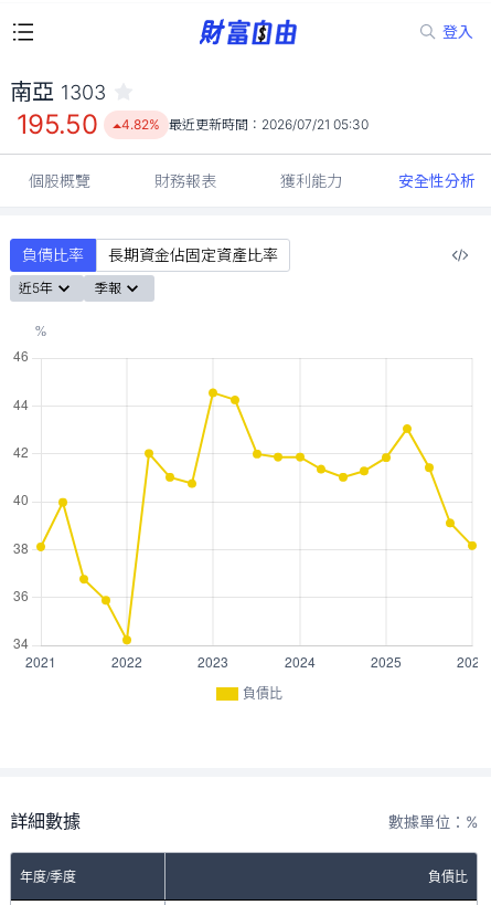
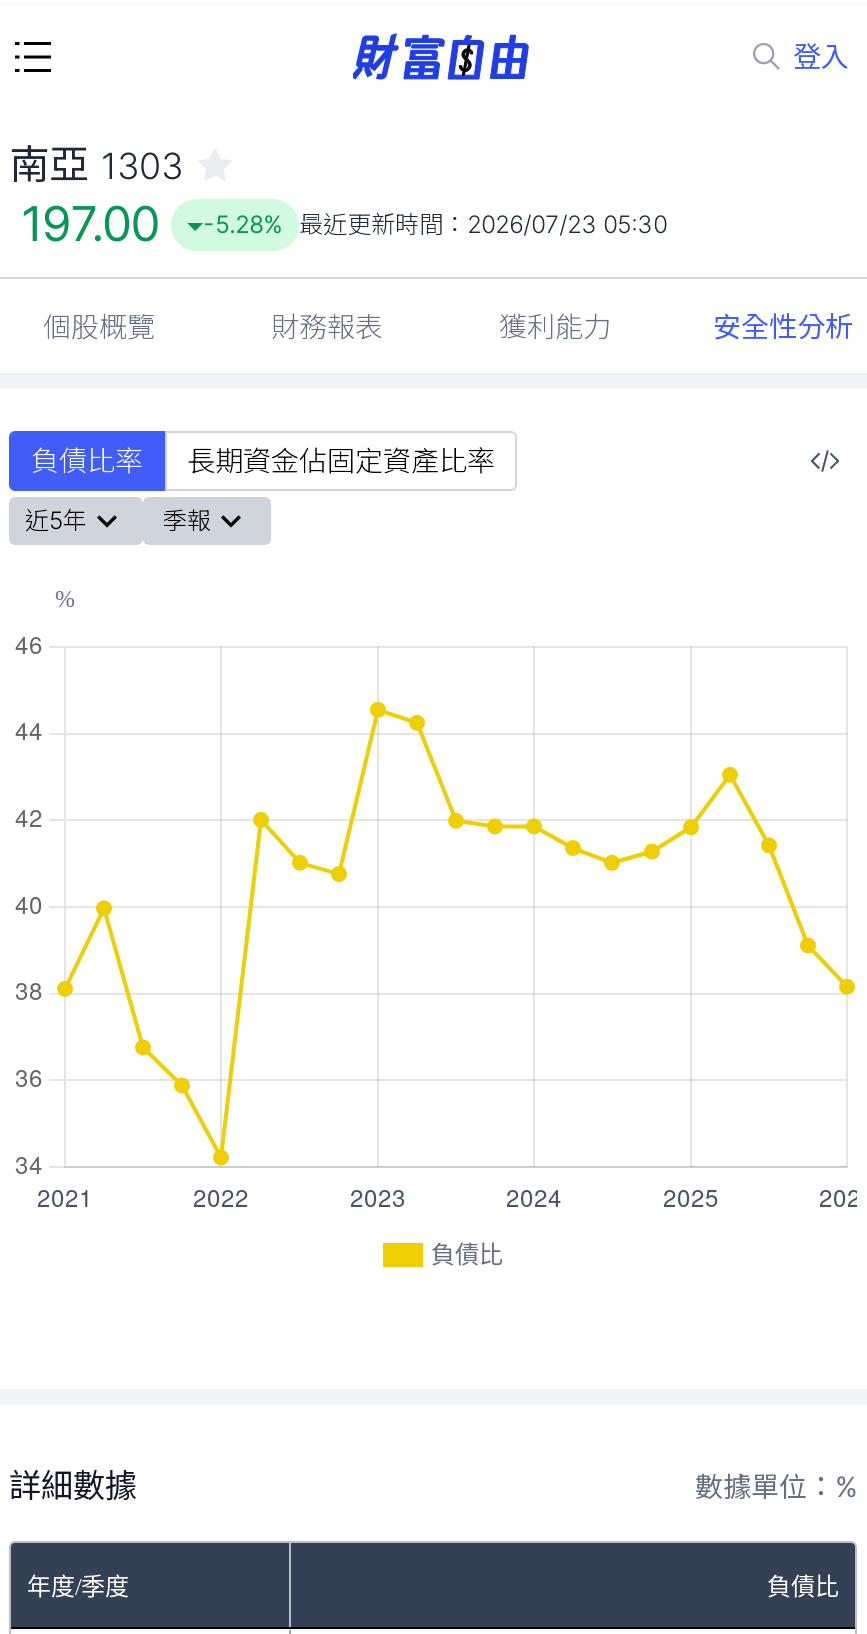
[17,108,97,140] 195.50 -> [21,195,159,253] 197.00
[122,116,369,133] 4.82% 最近更新時間：2026/07/21 05:30 -> [203,209,667,239] -5.28% 最近更新時間：2026/07/23 05:30

